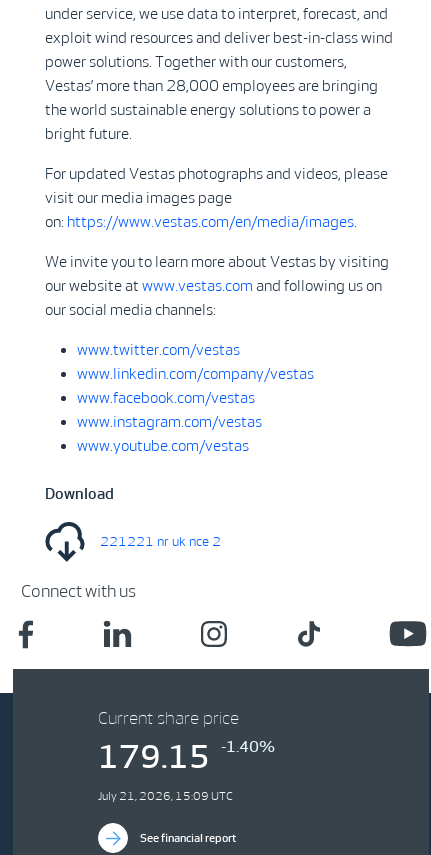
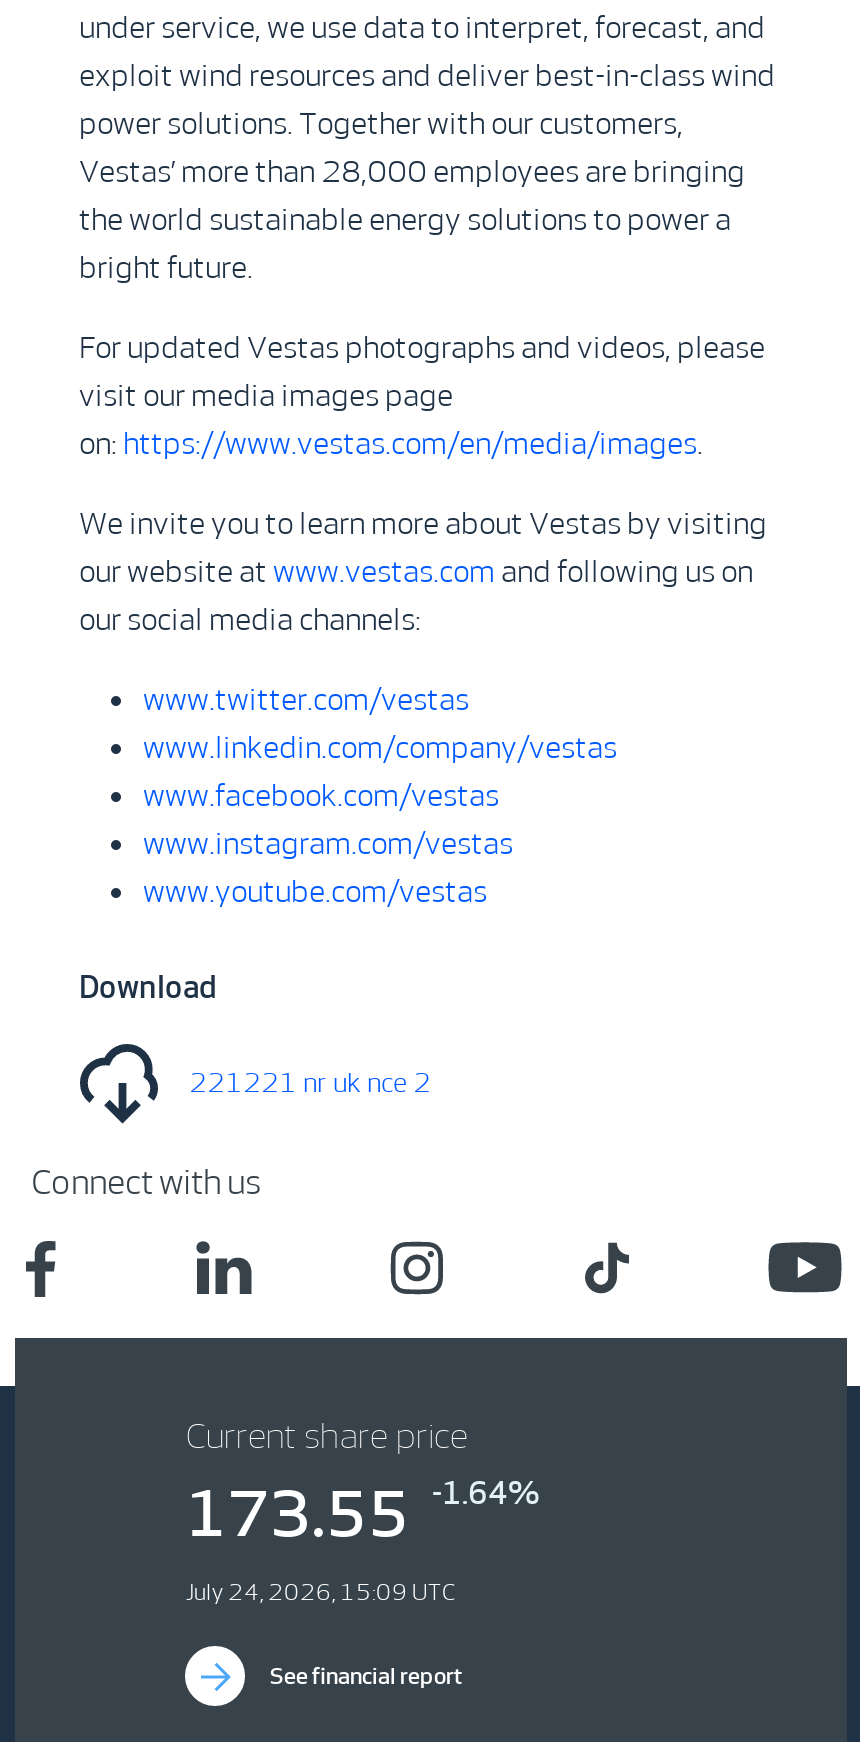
[98,739,210,774] 179.15 -> [186,1478,410,1548] 173.55
[221,738,275,755] -1.40% -> [432,1476,540,1510] -1.64%
[98,790,233,802] July 21, 2026, 15:09 UTC -> [186,1580,456,1604] July 24, 2026, 15:09 UTC

